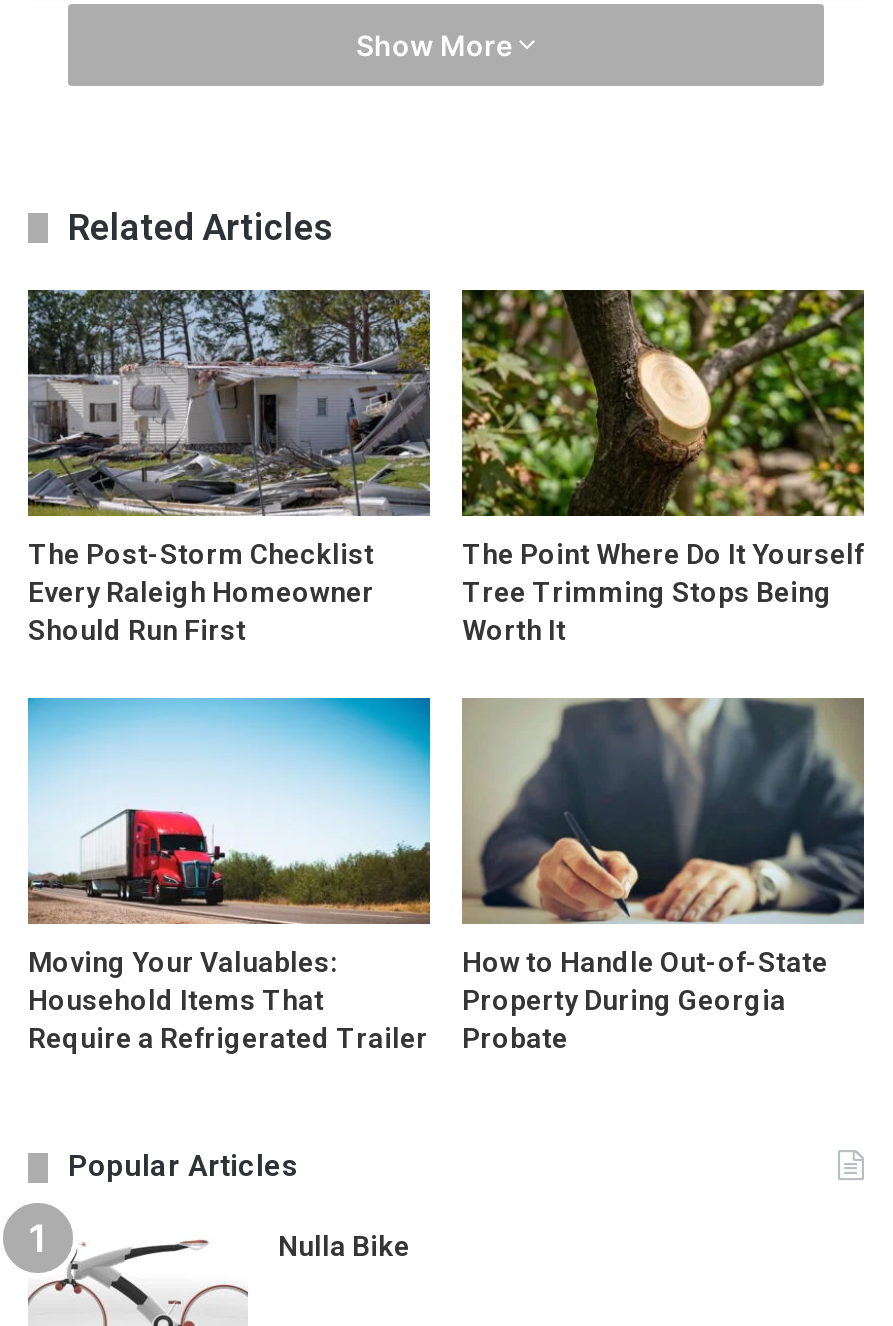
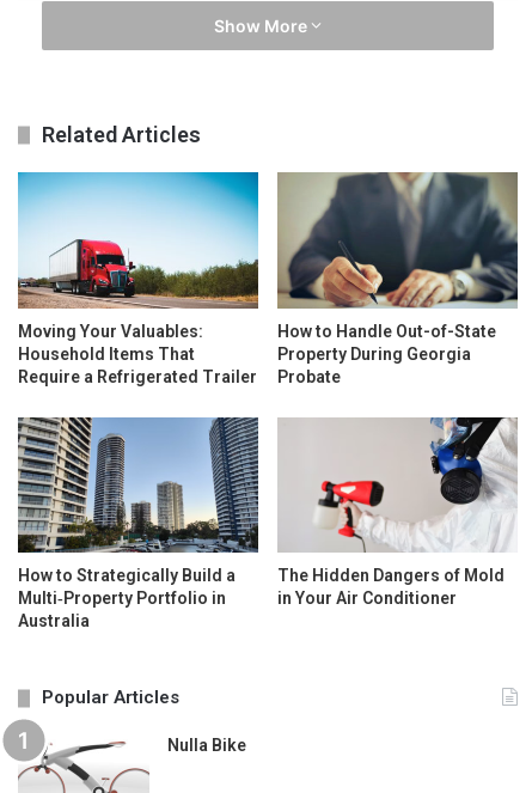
[26,288,430,646] [image] | The Post-Storm Checklist | Every Raleigh Homeowner | Should Run First -> none
[462,290,866,646] [image] | The Point Where Do It Yourself | Tree Trimming Stops Being | Worth It -> none
moved [28,694,868,1054] -> [18,171,520,386]: [image] | Moving Your Valuables: | Household Items That | Require a Refrigerated Trailer | How to Handle Out-of-State | Property During Georgia | Probate
none -> [17,416,259,631] [image] | How to Strategically Build a | Multi‑Property Portfolio in | Australia
none -> [277,416,518,608] [image] | The Hidden Dangers of Mold | in Your Air Conditioner

